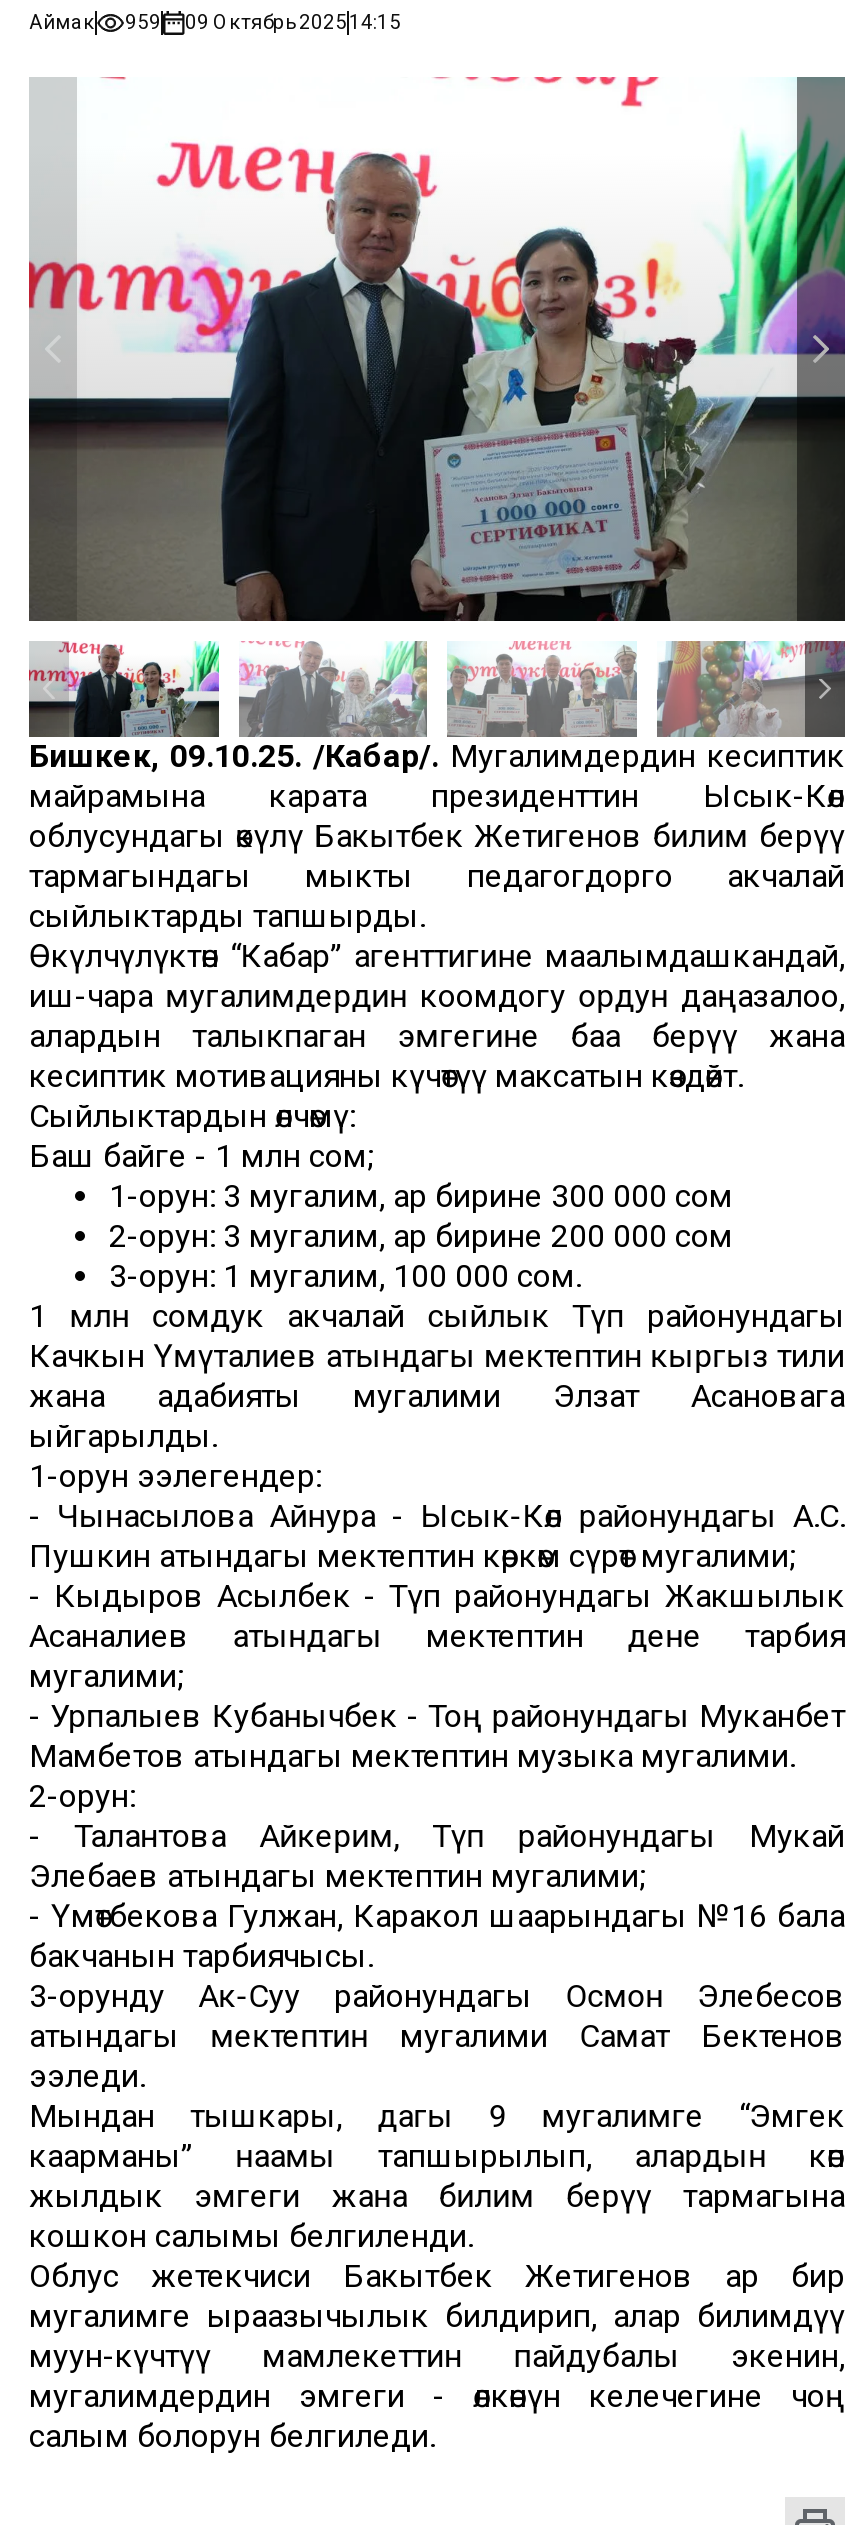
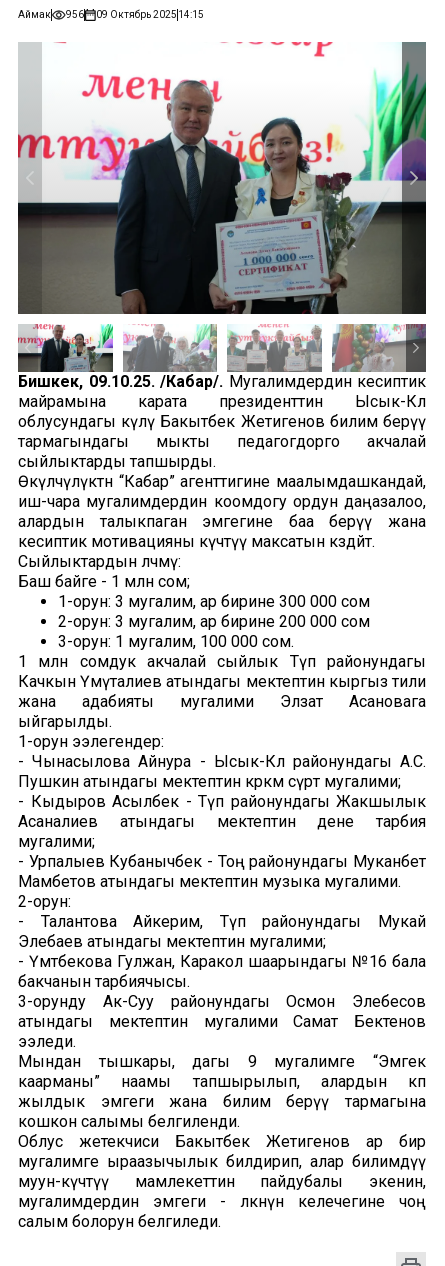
[29,10,401,32] Аймак 959 09 Октябрь 202514:15 -> [18,9,204,20] Аймак 956 09 Октябрь 202514:15

